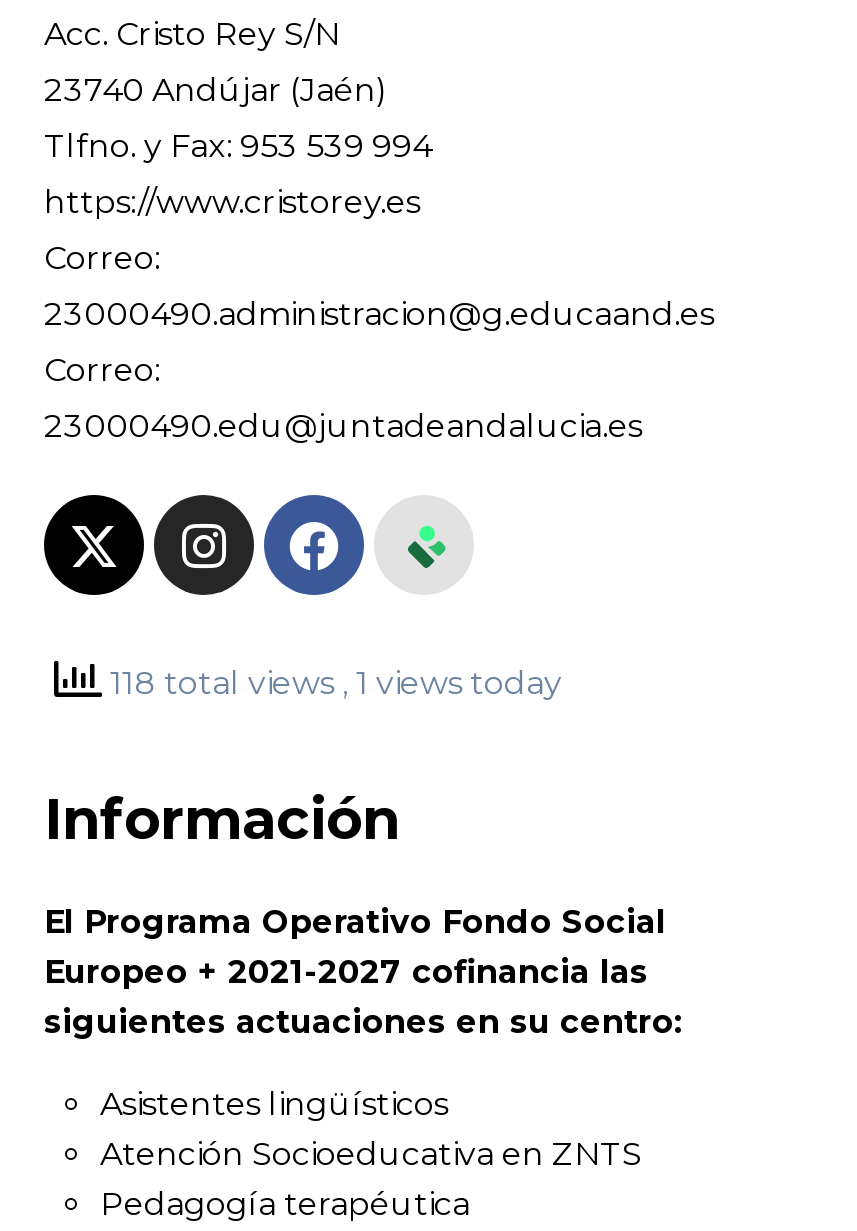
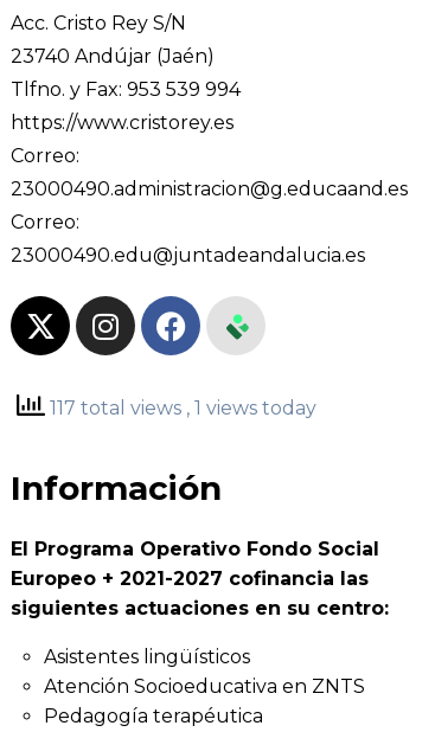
[102,665,562,703] 118 total views, 1 views today -> [45,397,316,419] 117 total views, 1 views today

